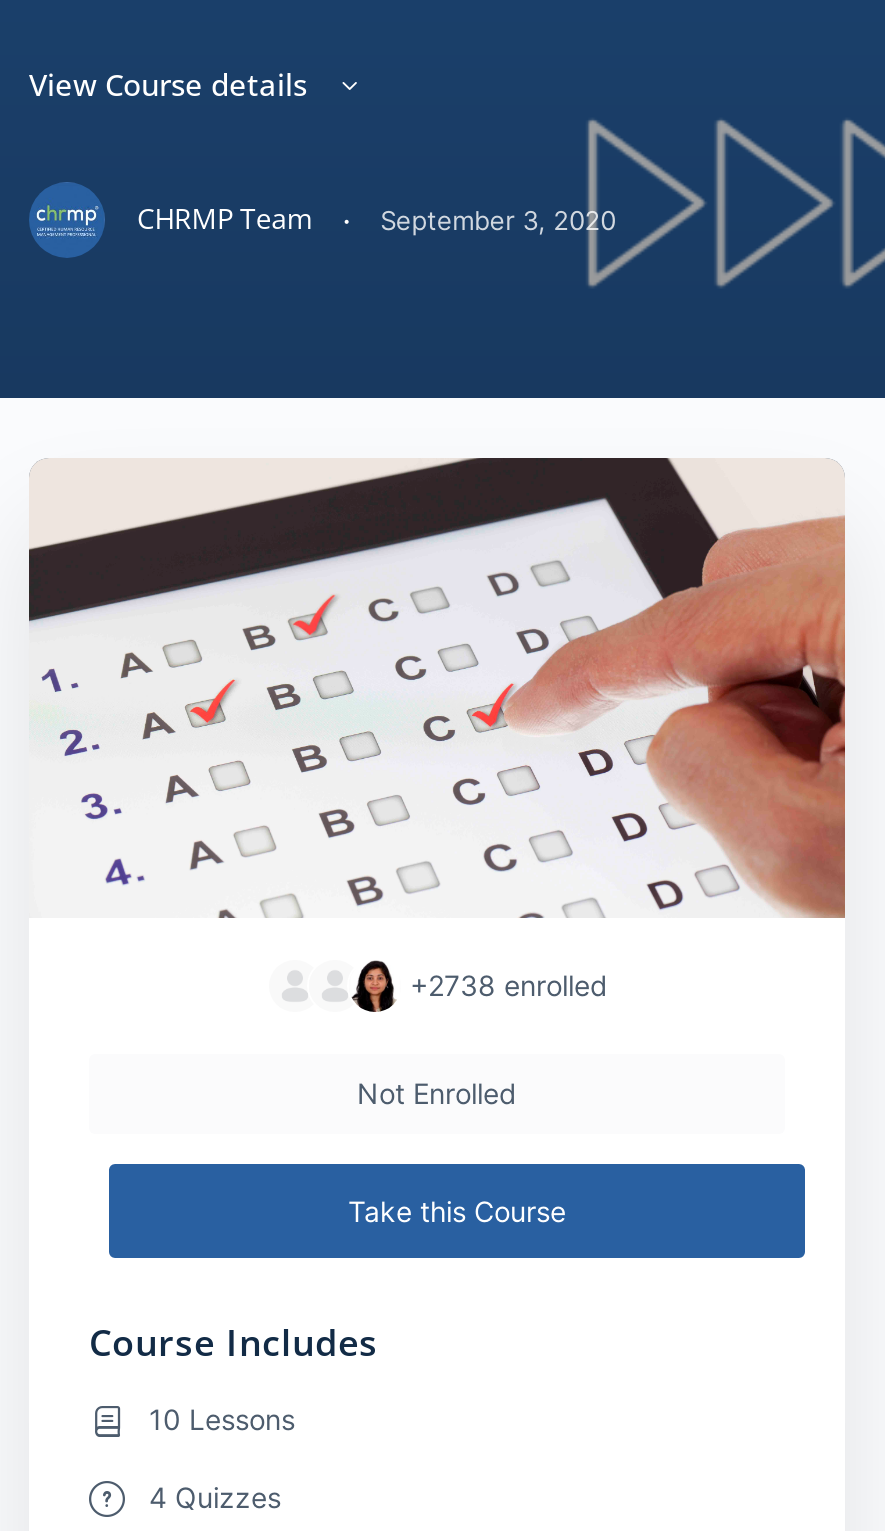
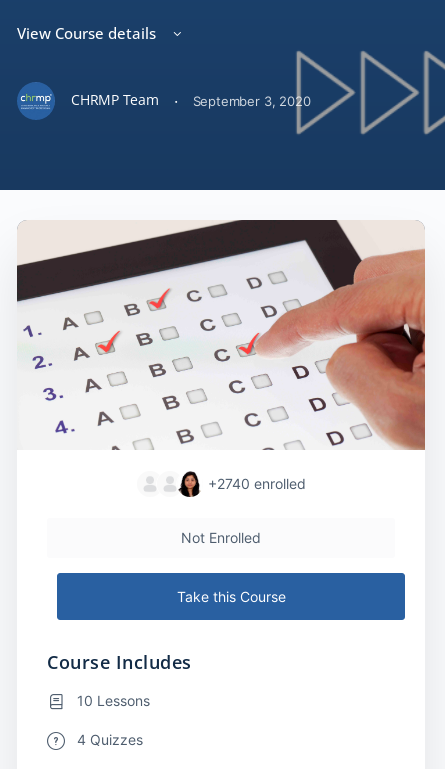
[410,967,608,1001] +2738 enrolled -> [208,474,306,491] +2740 enrolled

